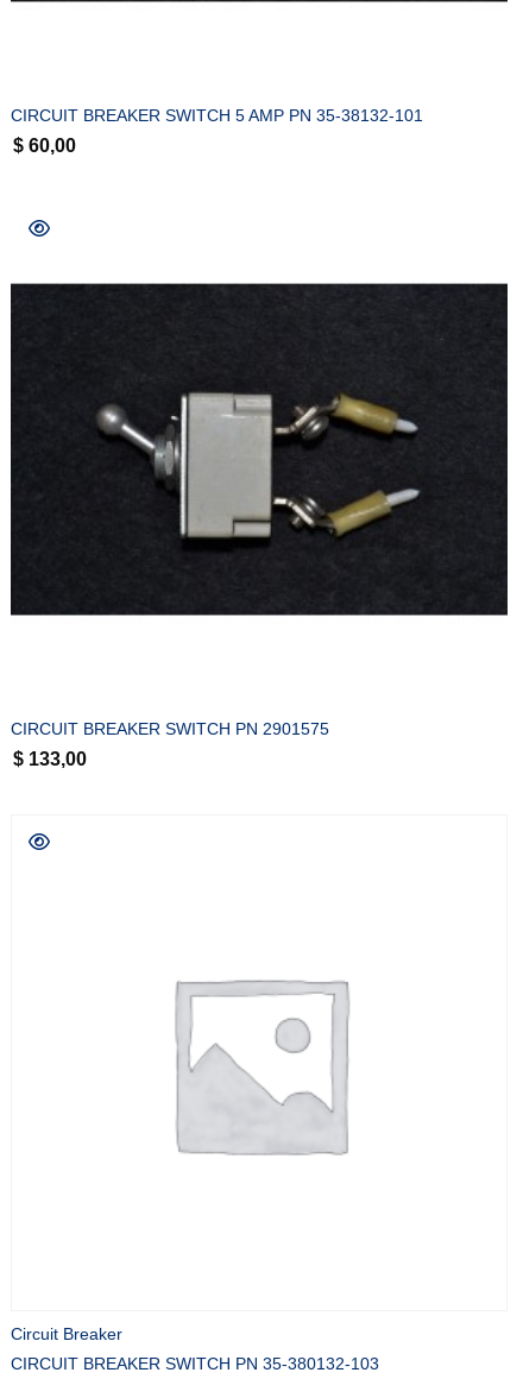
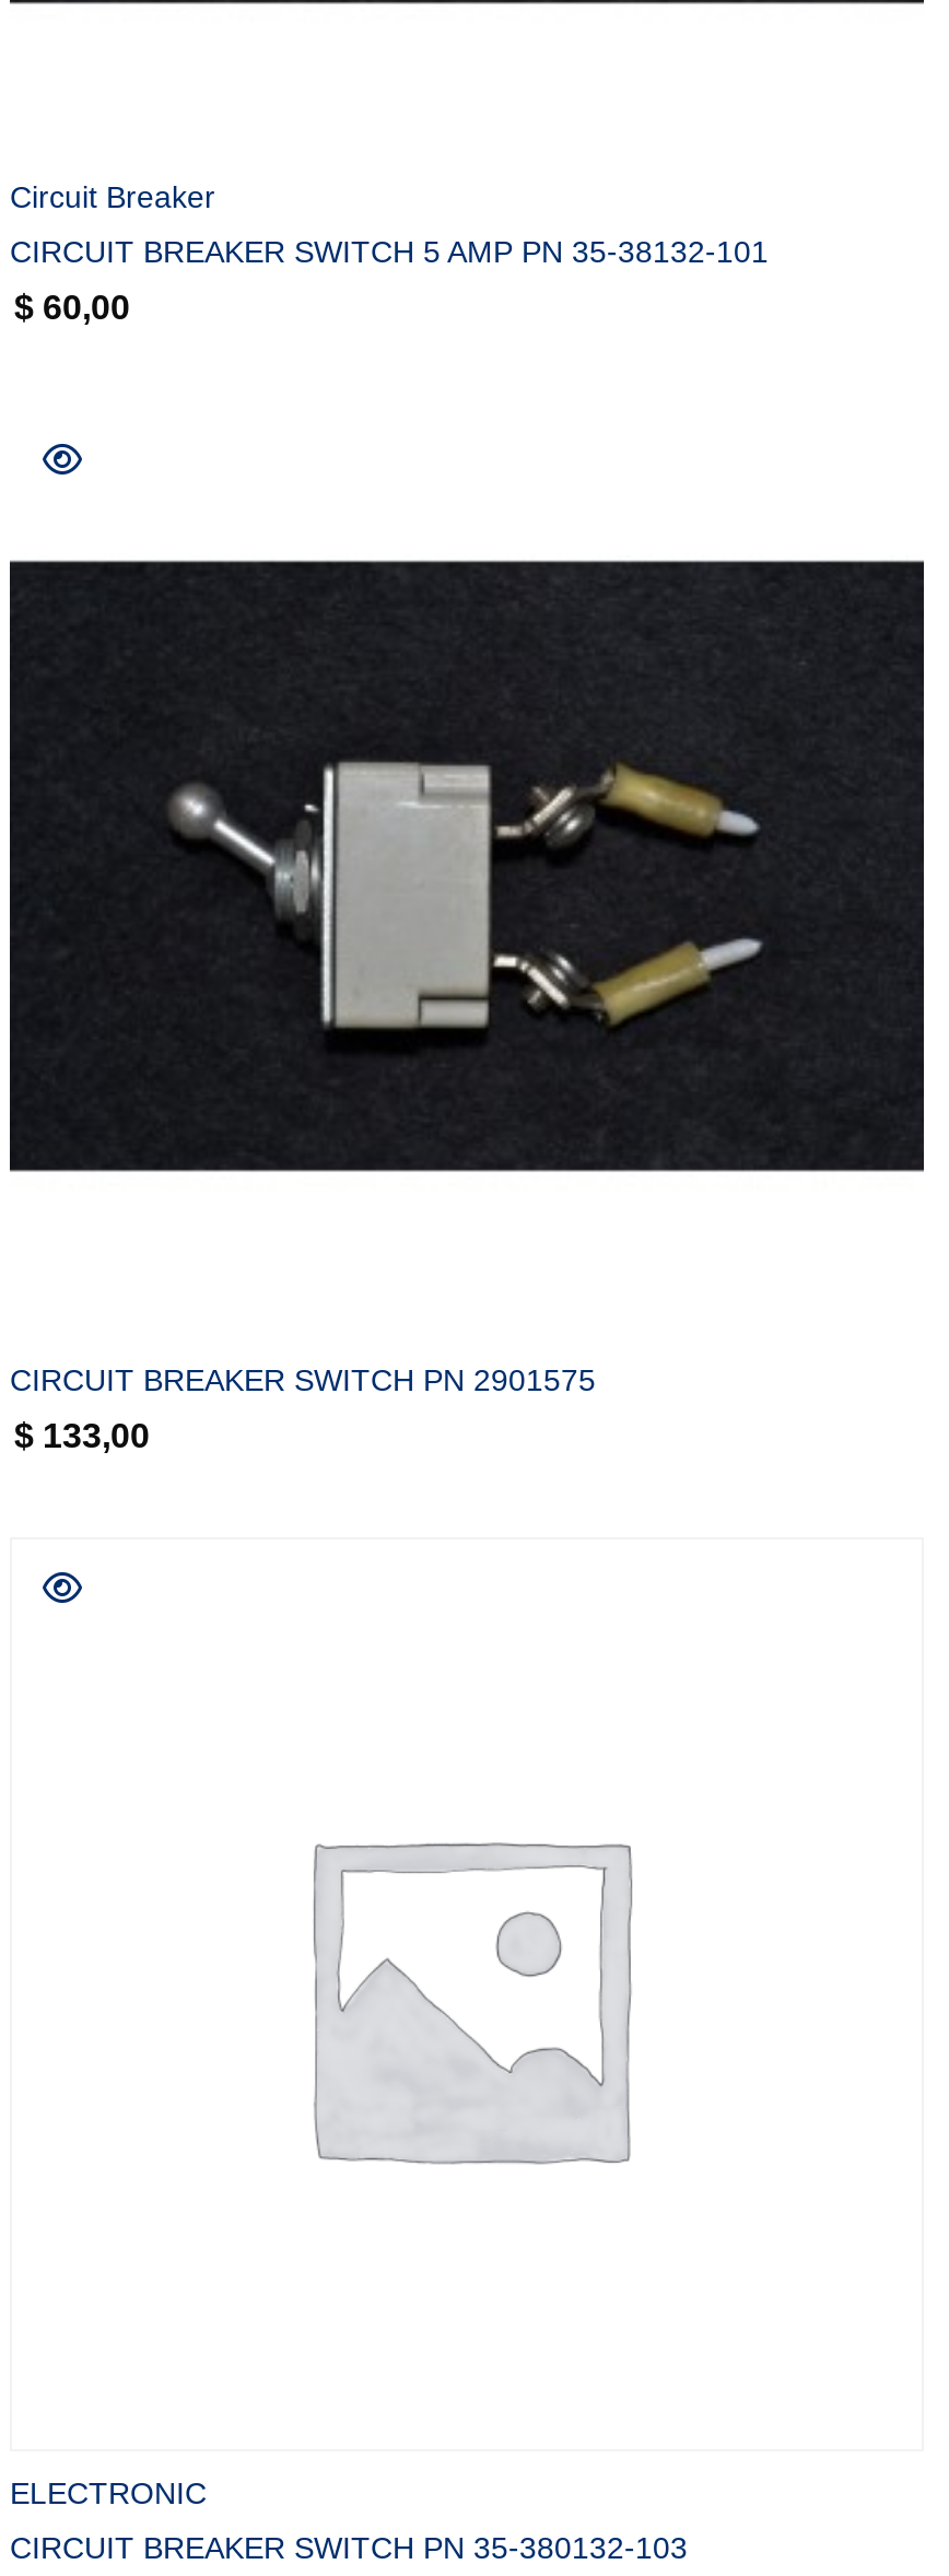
none -> [10,2475,207,2510] ELECTRONIC
moved [11,1324,122,1343] -> [10,179,215,214]: Circuit Breaker

